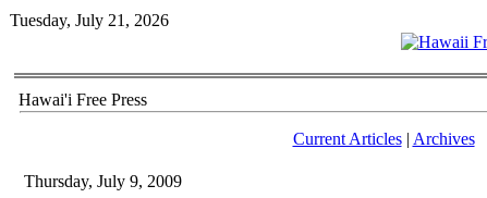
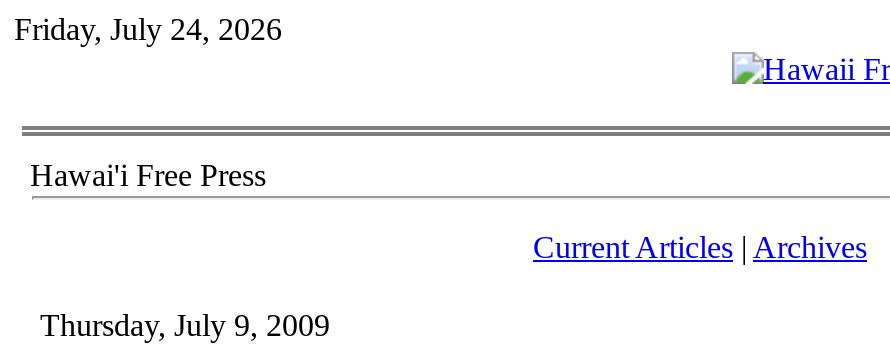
[10,11,169,29] Tuesday, July 21, 2026 -> [14,12,282,46] Friday, July 24, 2026

